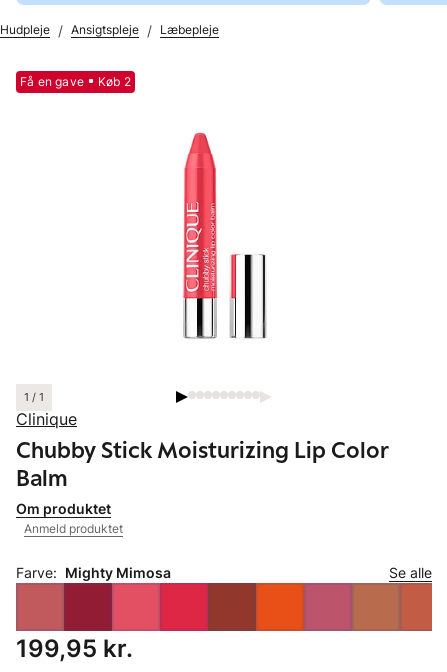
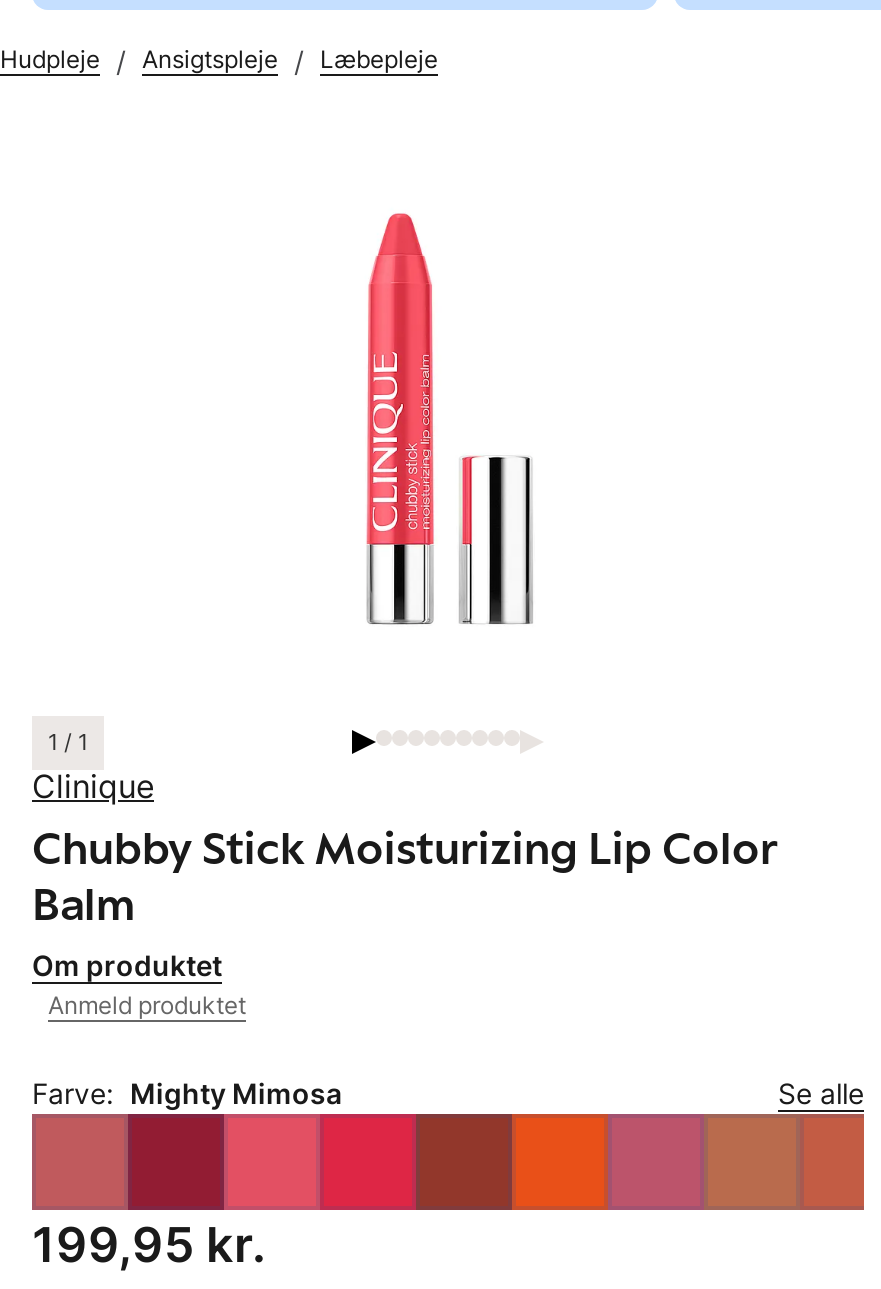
[20,74,131,89] Få en gave | Køb 2 -> none

